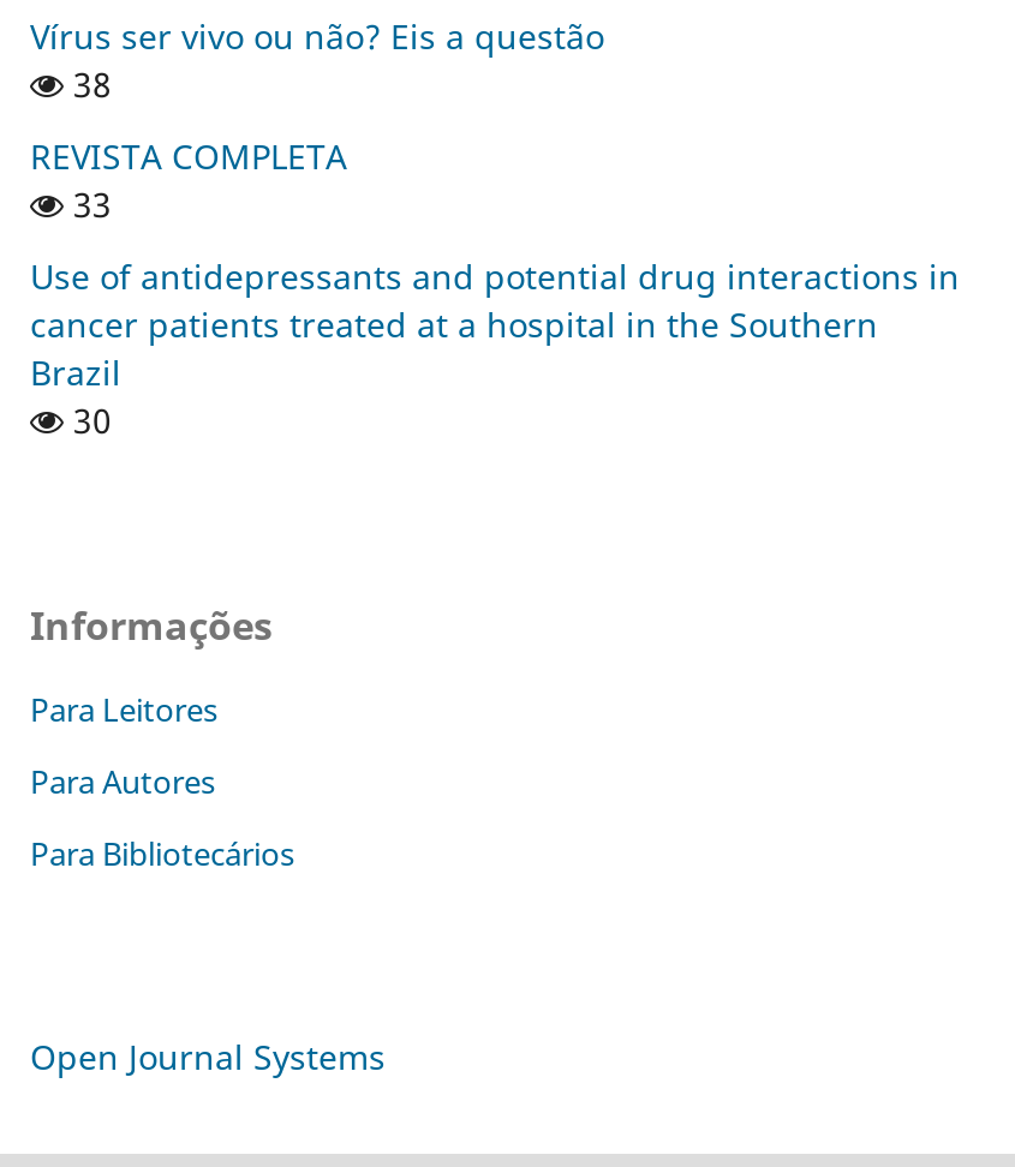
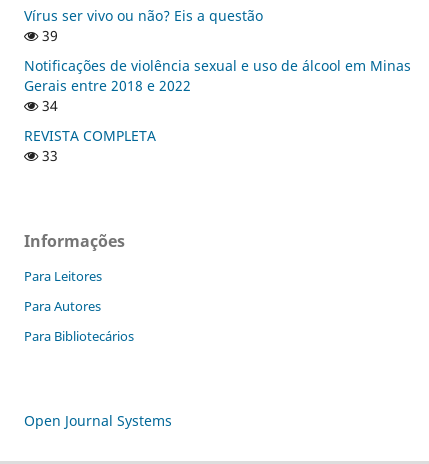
[64,62,112,108] 38 -> [24,26,411,115] 39 | Notificações de violência sexual e uso de álcool em Minas | Gerais entre 2018 e 2022 | 34
moved [30,134,347,228] -> [24,126,156,165]: REVISTA COMPLETA | 33
[30,254,960,444] Use of antidepressants and potential drug interactions in | cancer patients treated at a hospital in the Southern | Brazil | 30 -> none

